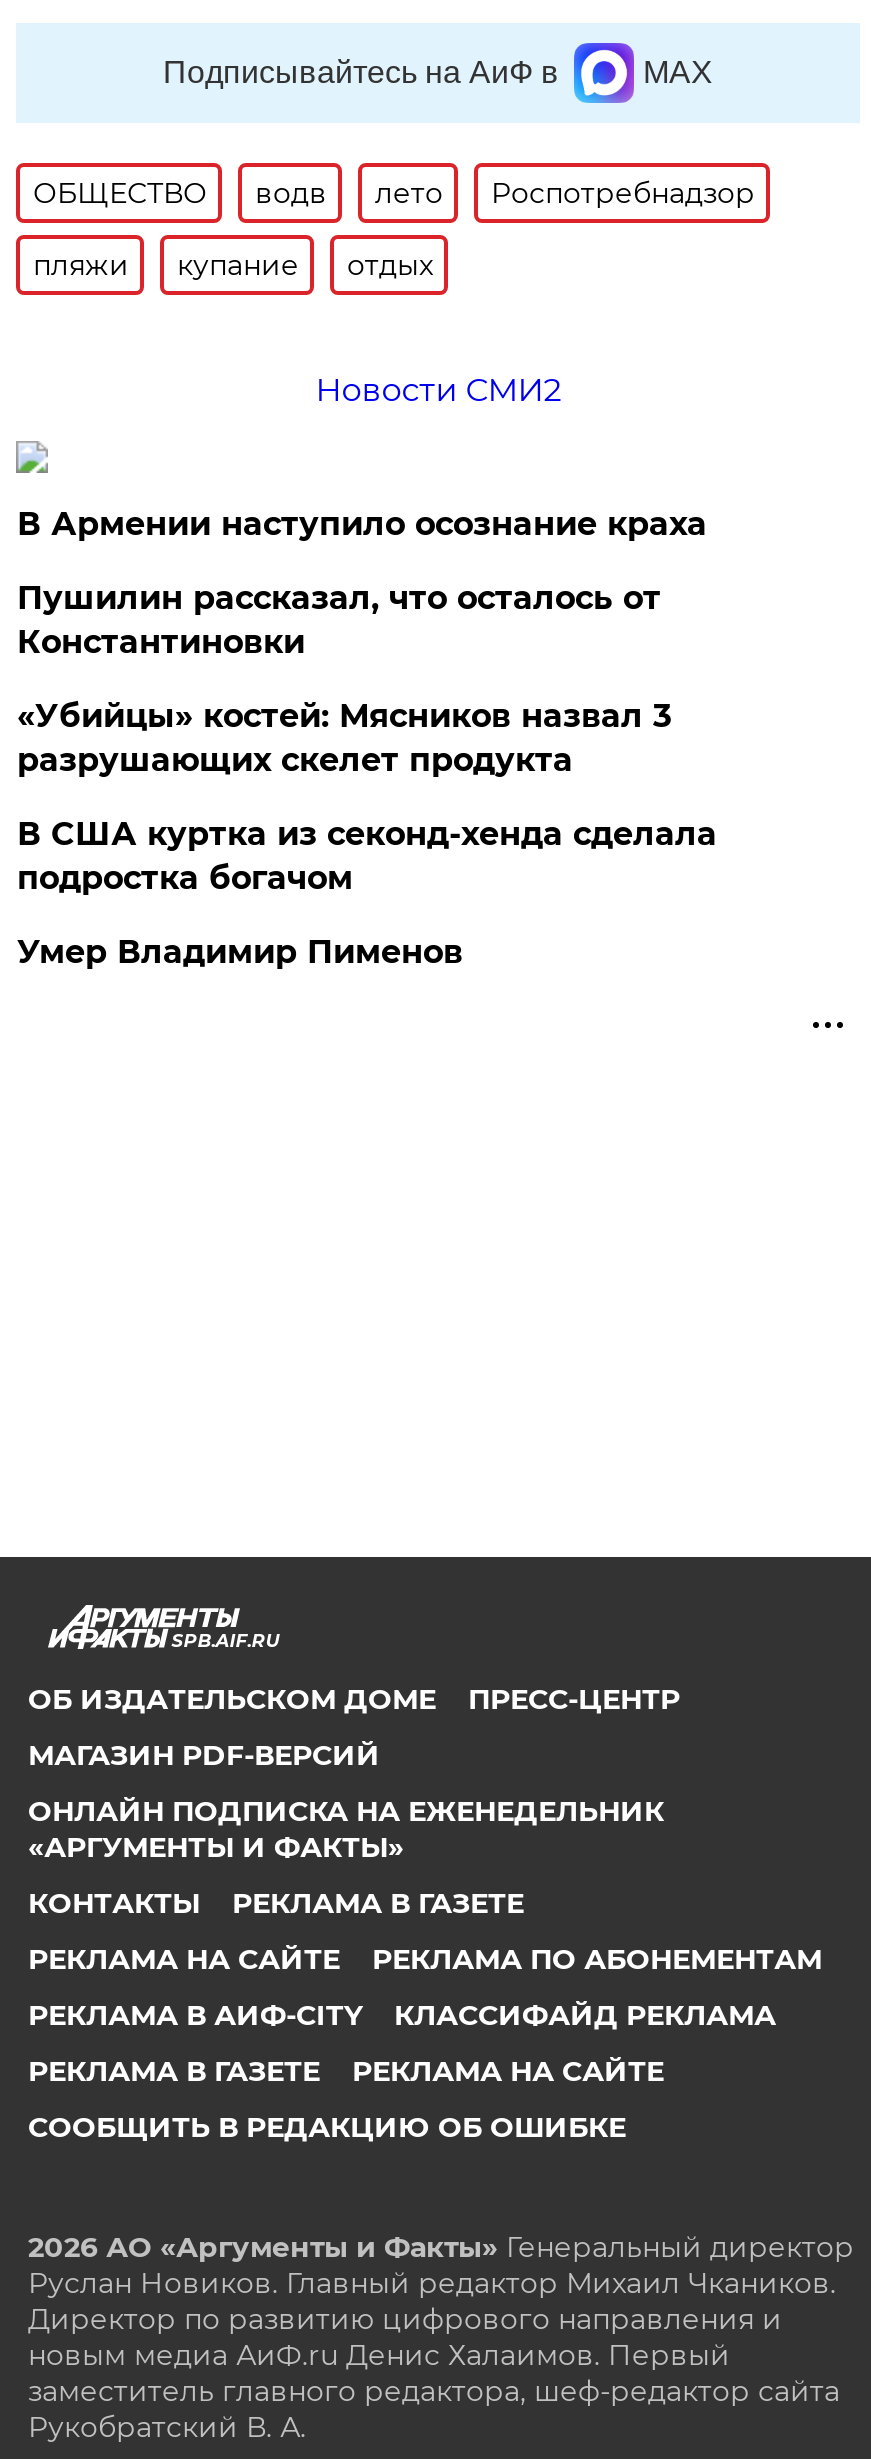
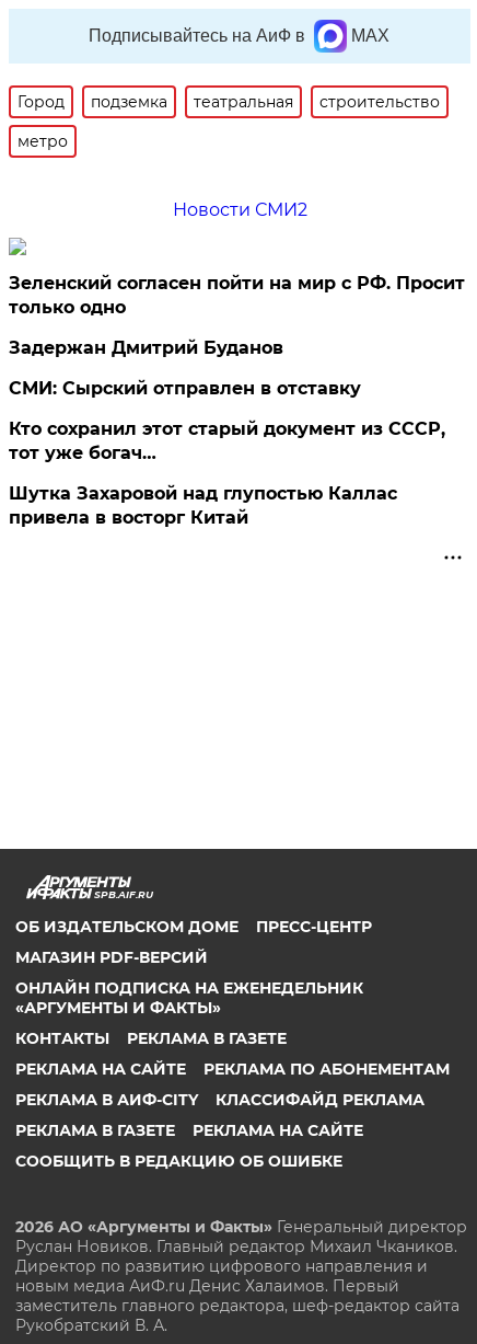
[33,175,755,211] ОБЩЕСТВО | водв | лето | Роспотребнадзор -> [18,92,440,112] Город | подземка | театральная | строительство
[33,247,433,283] пляжи | купание | отдых -> [18,131,68,151] метро
[17,505,707,543] В Армении наступило осознание краха -> [9,273,465,318] Зеленский согласен пойти на мир с РФ. Просит | только одно
[17,579,661,661] Пушилин рассказал, что осталось от | Константиновки -> [9,337,284,358] Задержан Дмитрий Буданов
[17,697,671,779] «Убийцы» костей: Мясников назвал 3 | разрушающих скелет продукта -> [9,378,361,399] СМИ: Сырский отправлен в отставку
[17,815,717,897] В США куртка из секонд-хенда сделала | подростка богачом -> [9,418,446,463] Кто сохранил этот старый документ из СССР, | тот уже богач…
[17,933,463,971] Умер Владимир Пименов -> [9,483,398,528] Шутка Захаровой над глупостью Каллас | привела в восторг Китай

